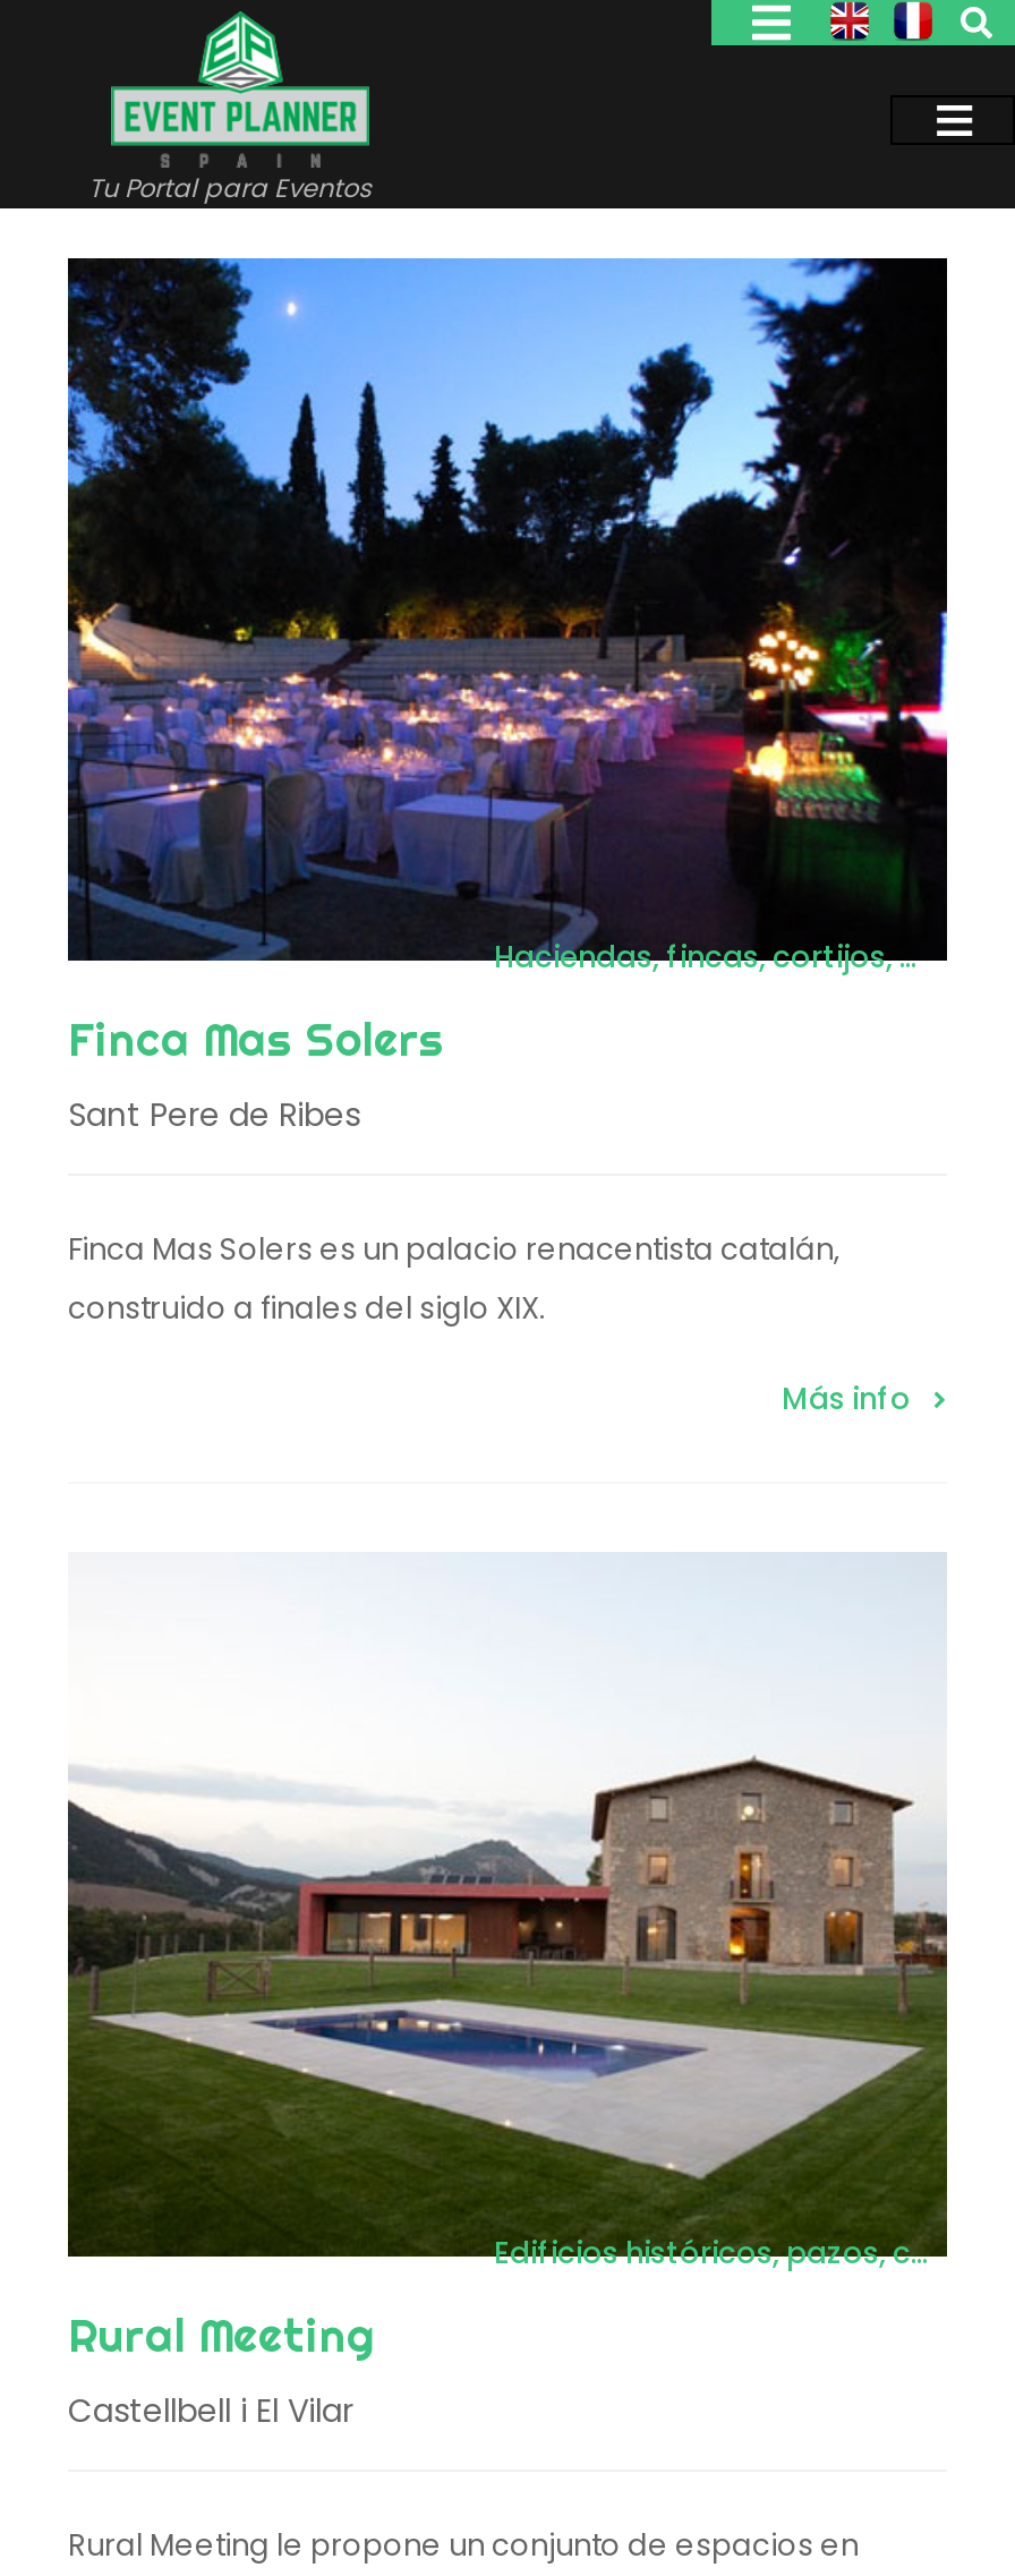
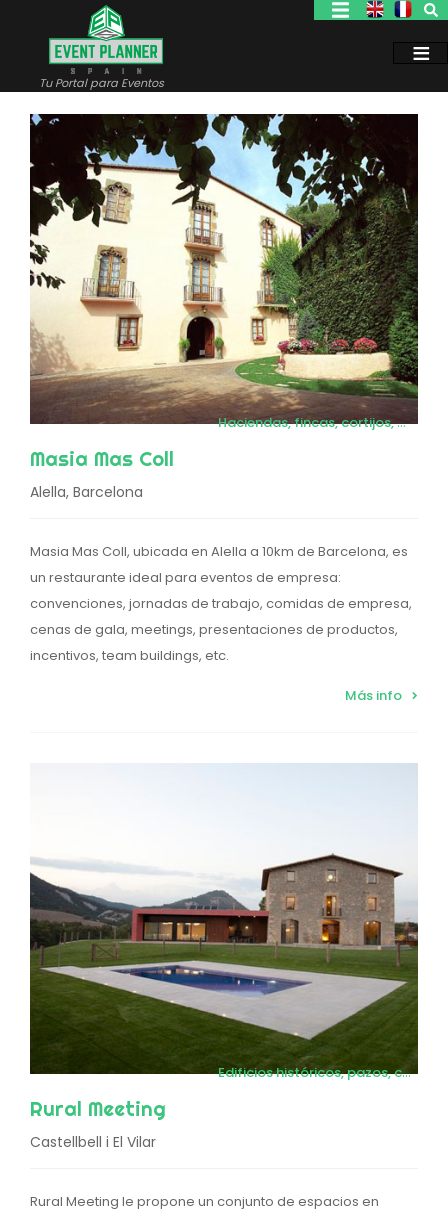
[66,256,949,1138] [image] | Finca Mas Solers | Sant Pere de Ribes -> [29,113,419,502] [image] | Masia Mas Coll | Alella, Barcelona
[68,1229,841,1331] Finca Mas Solers es un palacio renacentista catalán, | construido a finales del siglo XIX. -> [30,542,412,665] Masia Mas Coll, ubicada en Alella a 10km de Barcelona, es | un restaurante ideal para eventos de empresa: | convenciones, jornadas de trabajo, comidas de empresa, | cenas de gala, meetings, presentaciones de productos, | incentivos, team buildings, etc.

